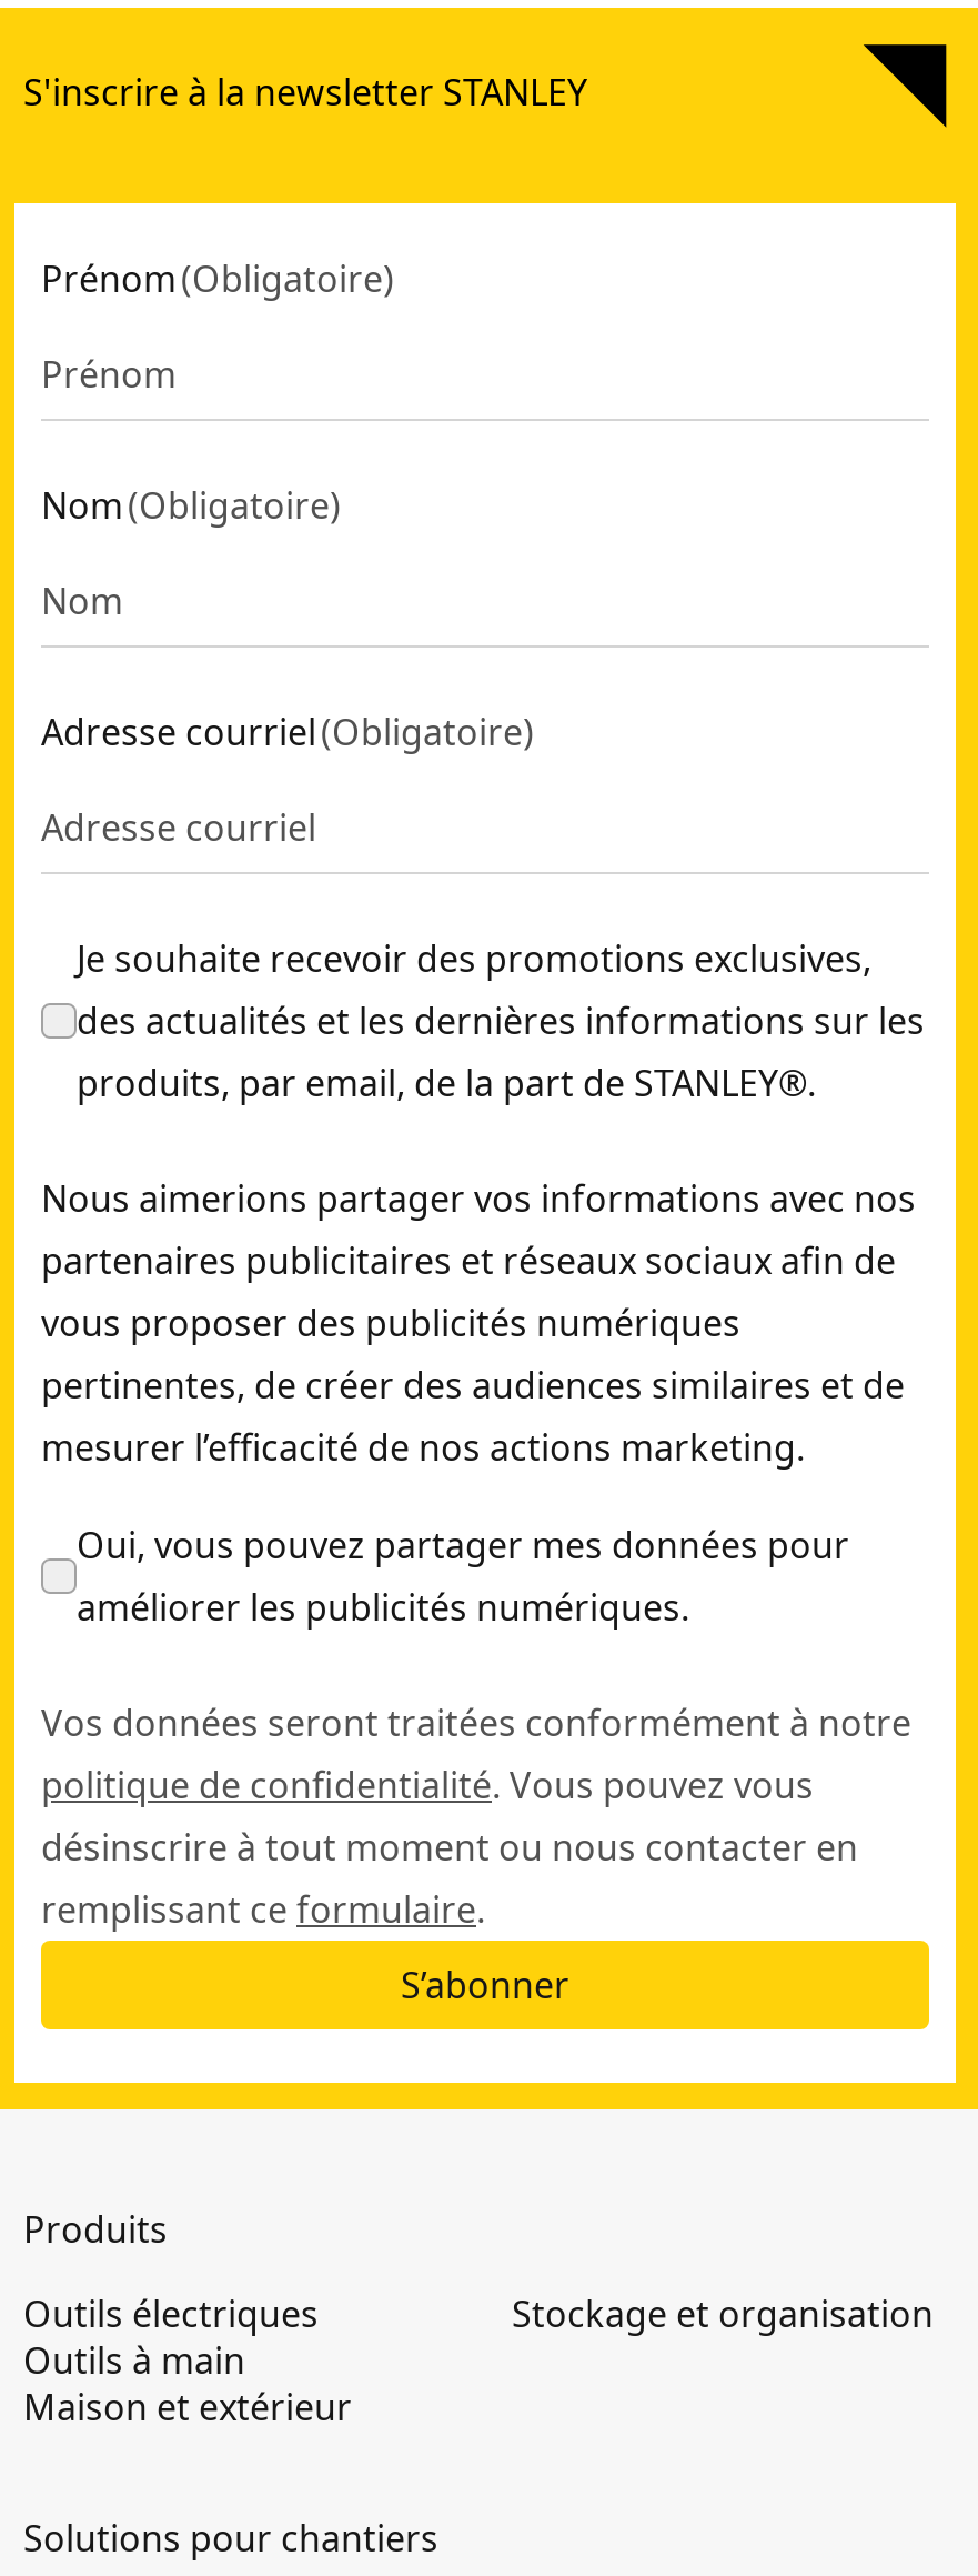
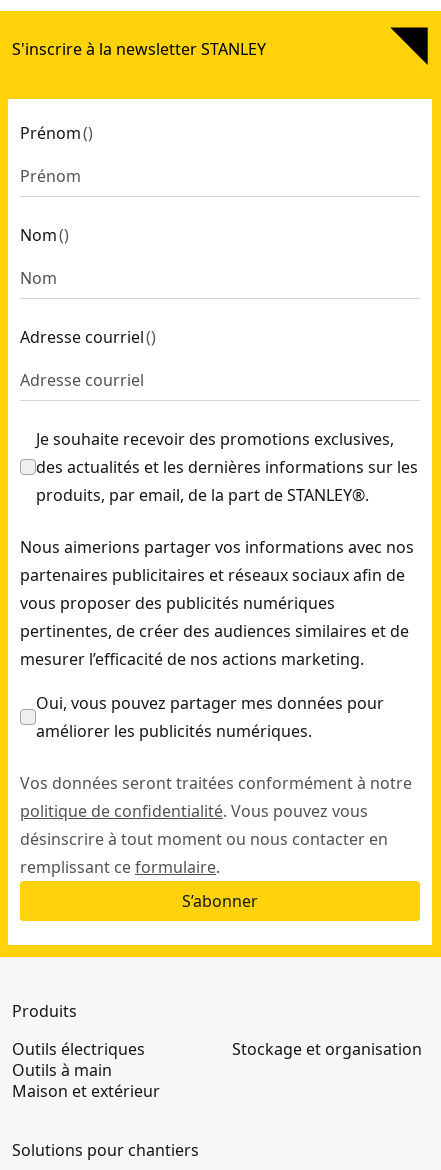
[41,254,394,303] Prénom (Obligatoire) -> [20,122,93,144] Prénom ()
[41,481,341,530] Nom (Obligatoire) -> [20,224,69,246] Nom ()
[41,708,534,756] Adresse courriel (Obligatoire) -> [20,326,156,348] Adresse courriel ()

